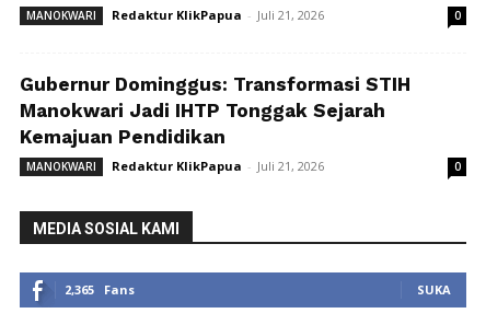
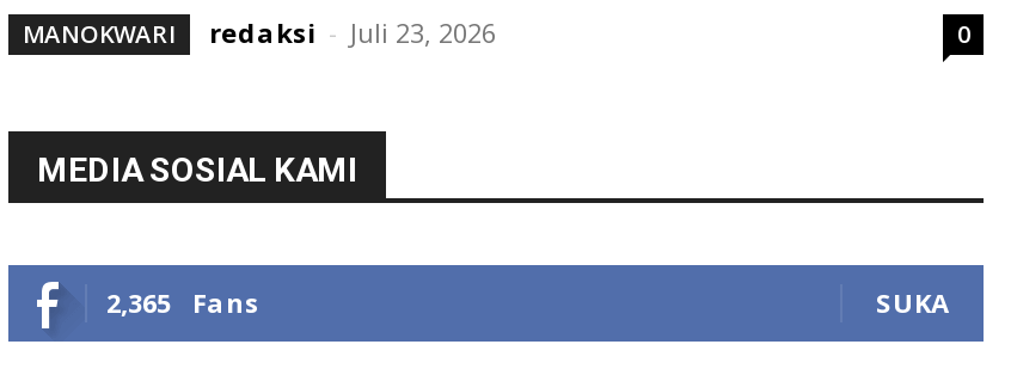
[20,7,461,175] Redaktur KlikPapua - Juli 21, 2026 | 0 | Gubernur Dominggus: Transformasi STIH | Manokwari Jadi IHTP Tonggak Sejarah | Kemajuan Pendidikan | MANOKWARI | Redaktur KlikPapua - Juli 21, 2026 -> [209,16,496,51] redaksi - Juli 23, 2026

